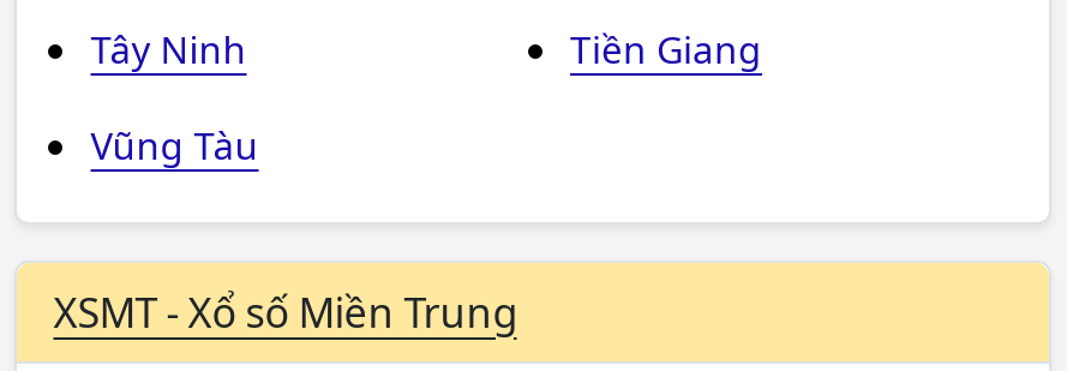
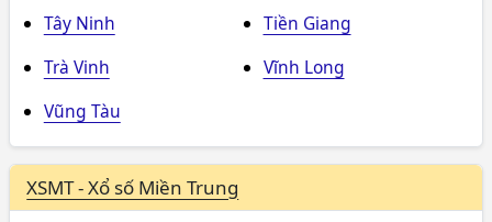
none -> [44,55,344,79] Trà Vinh | Vĩnh Long

